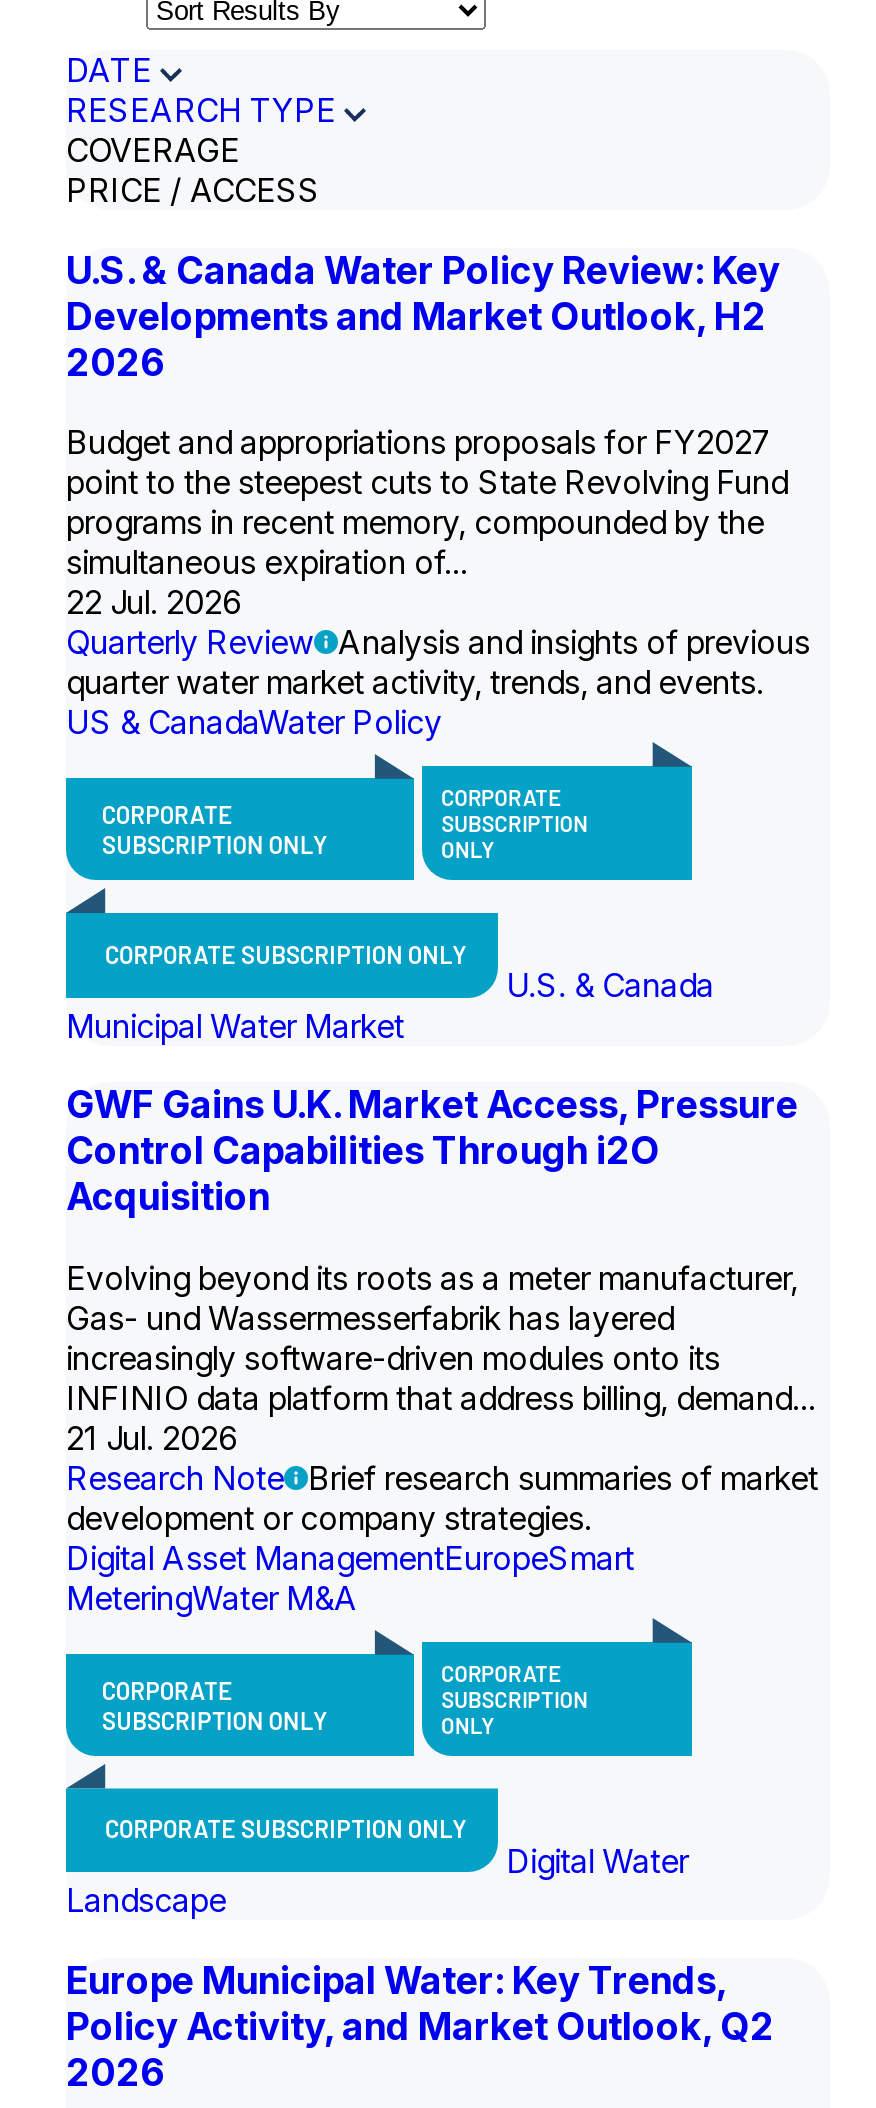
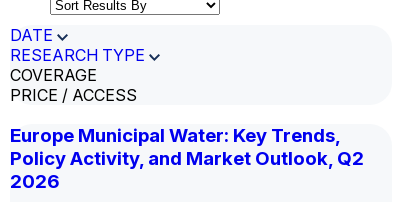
[64,247,810,1000] [image] | U.S. & Canada Water Policy Review: Key | Developments and Market Outlook, H2 | 2026 | Budget and appropriations proposals for FY2027 | point to the steepest cuts to State Revolving Fund | programs in recent memory, compounded by the | simultaneous expiration of... | 22 Jul. 2026 | Quarterly Review Analysis and insights of previous | quarter water market activity, trends, and events. | US & CanadaWater Policy | CORPORATE | SUBSCRIPTION ONLY -> none
[442,785,592,863] CORPORATE | SUBSCRIPTION | ONLY -> none
[64,939,818,1874] [image] | CORPORATE SUBSCRIPTION ONLY | U.S. & Canada | Municipal Water Market | GWF Gains U.K. Market Access, Pressure | Control Capabilities Through i2O | Acquisition | Evolving beyond its roots as a meter manufacturer, | Gas- und Wassermesserfabrik has layered | increasingly software-driven modules onto its | INFINIO data platform that address billing, demand... | 21 Jul. 2026 | Research Note Brief research summaries of market | development or company strategies. | Digital Asset ManagementEuropeSmart | MeteringWater M&A | CORPORATE | SUBSCRIPTION ONLY -> none
[442,1660,592,1738] CORPORATE | SUBSCRIPTION | ONLY -> none
[66,1815,688,1921] CORPORATE SUBSCRIPTION ONLY | Digital Water | Landscape -> none

